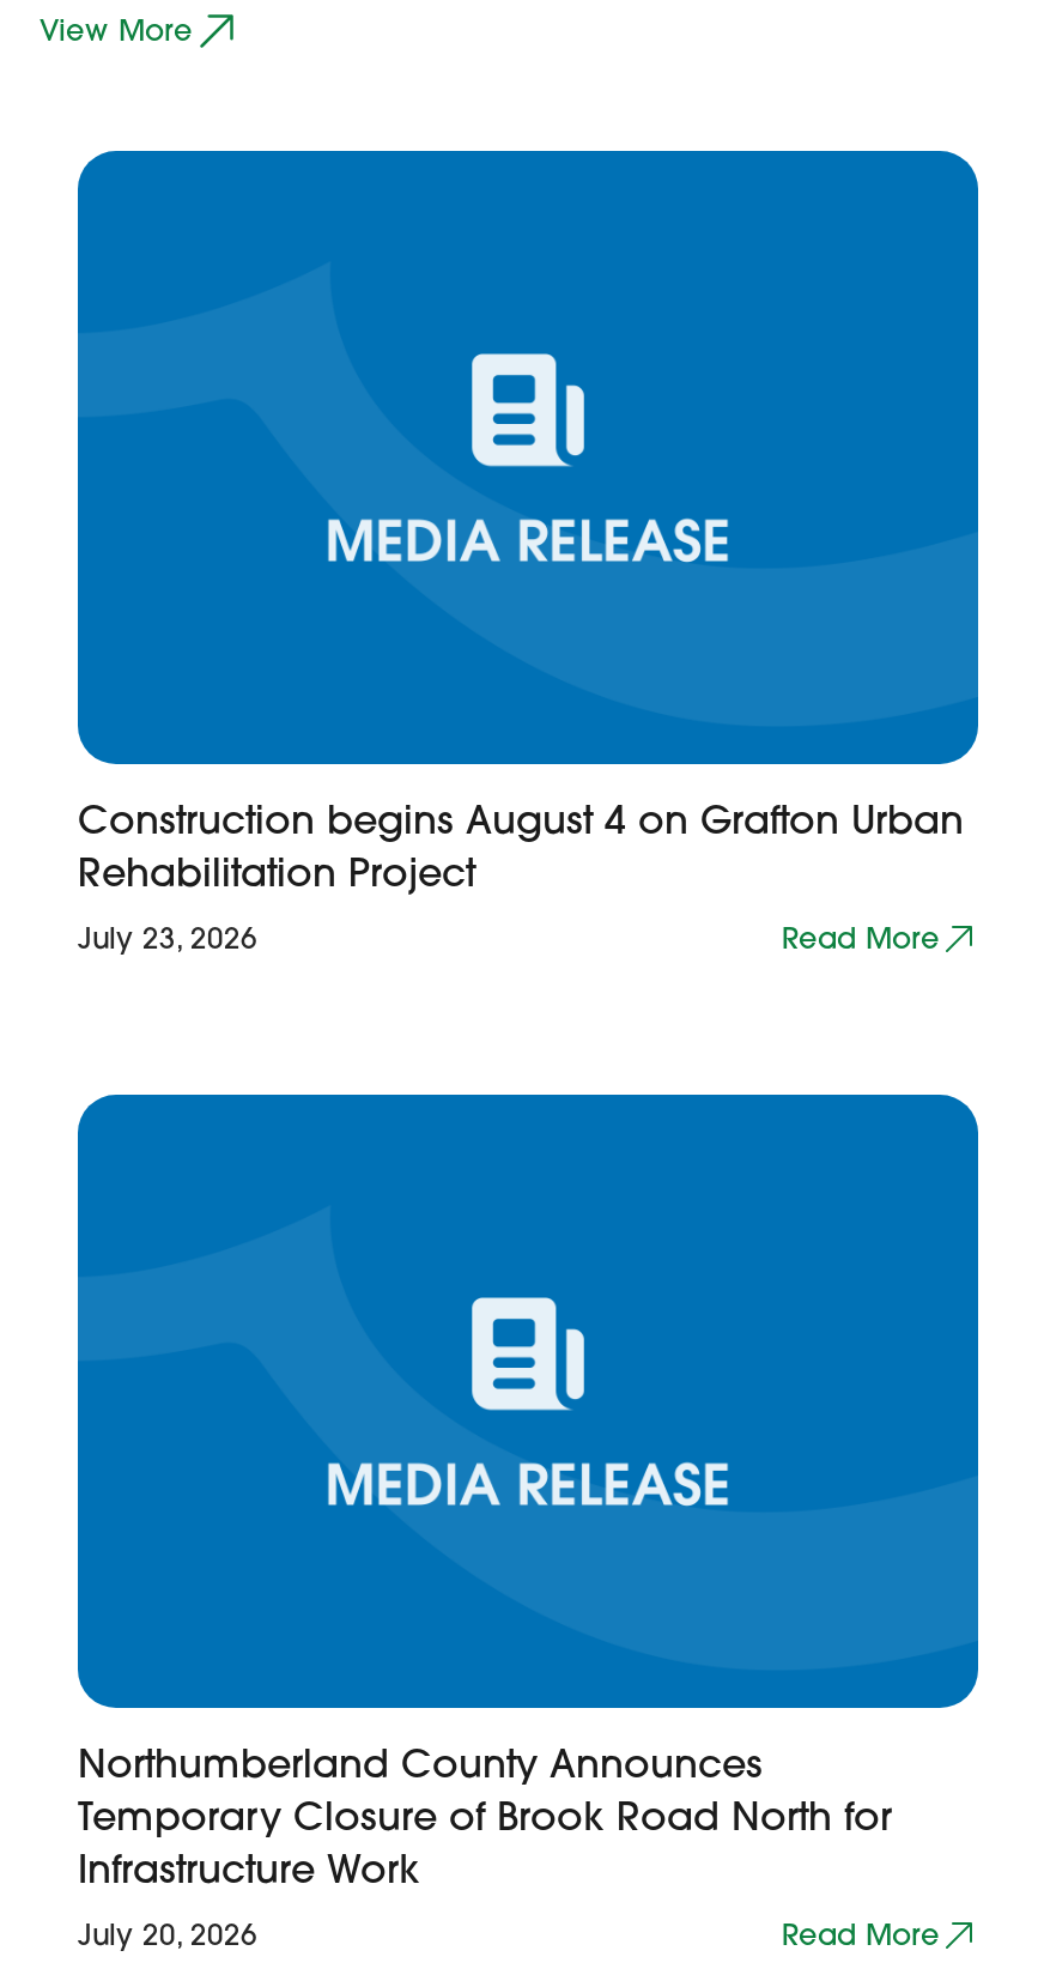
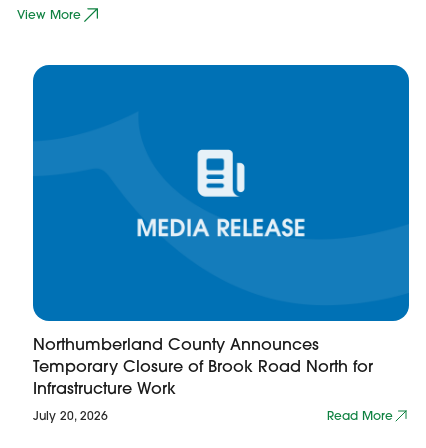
[78,795,964,956] Construction begins August 4 on Grafton Urban | Rehabilitation Project | July 23, 2026 | Read More -> none

